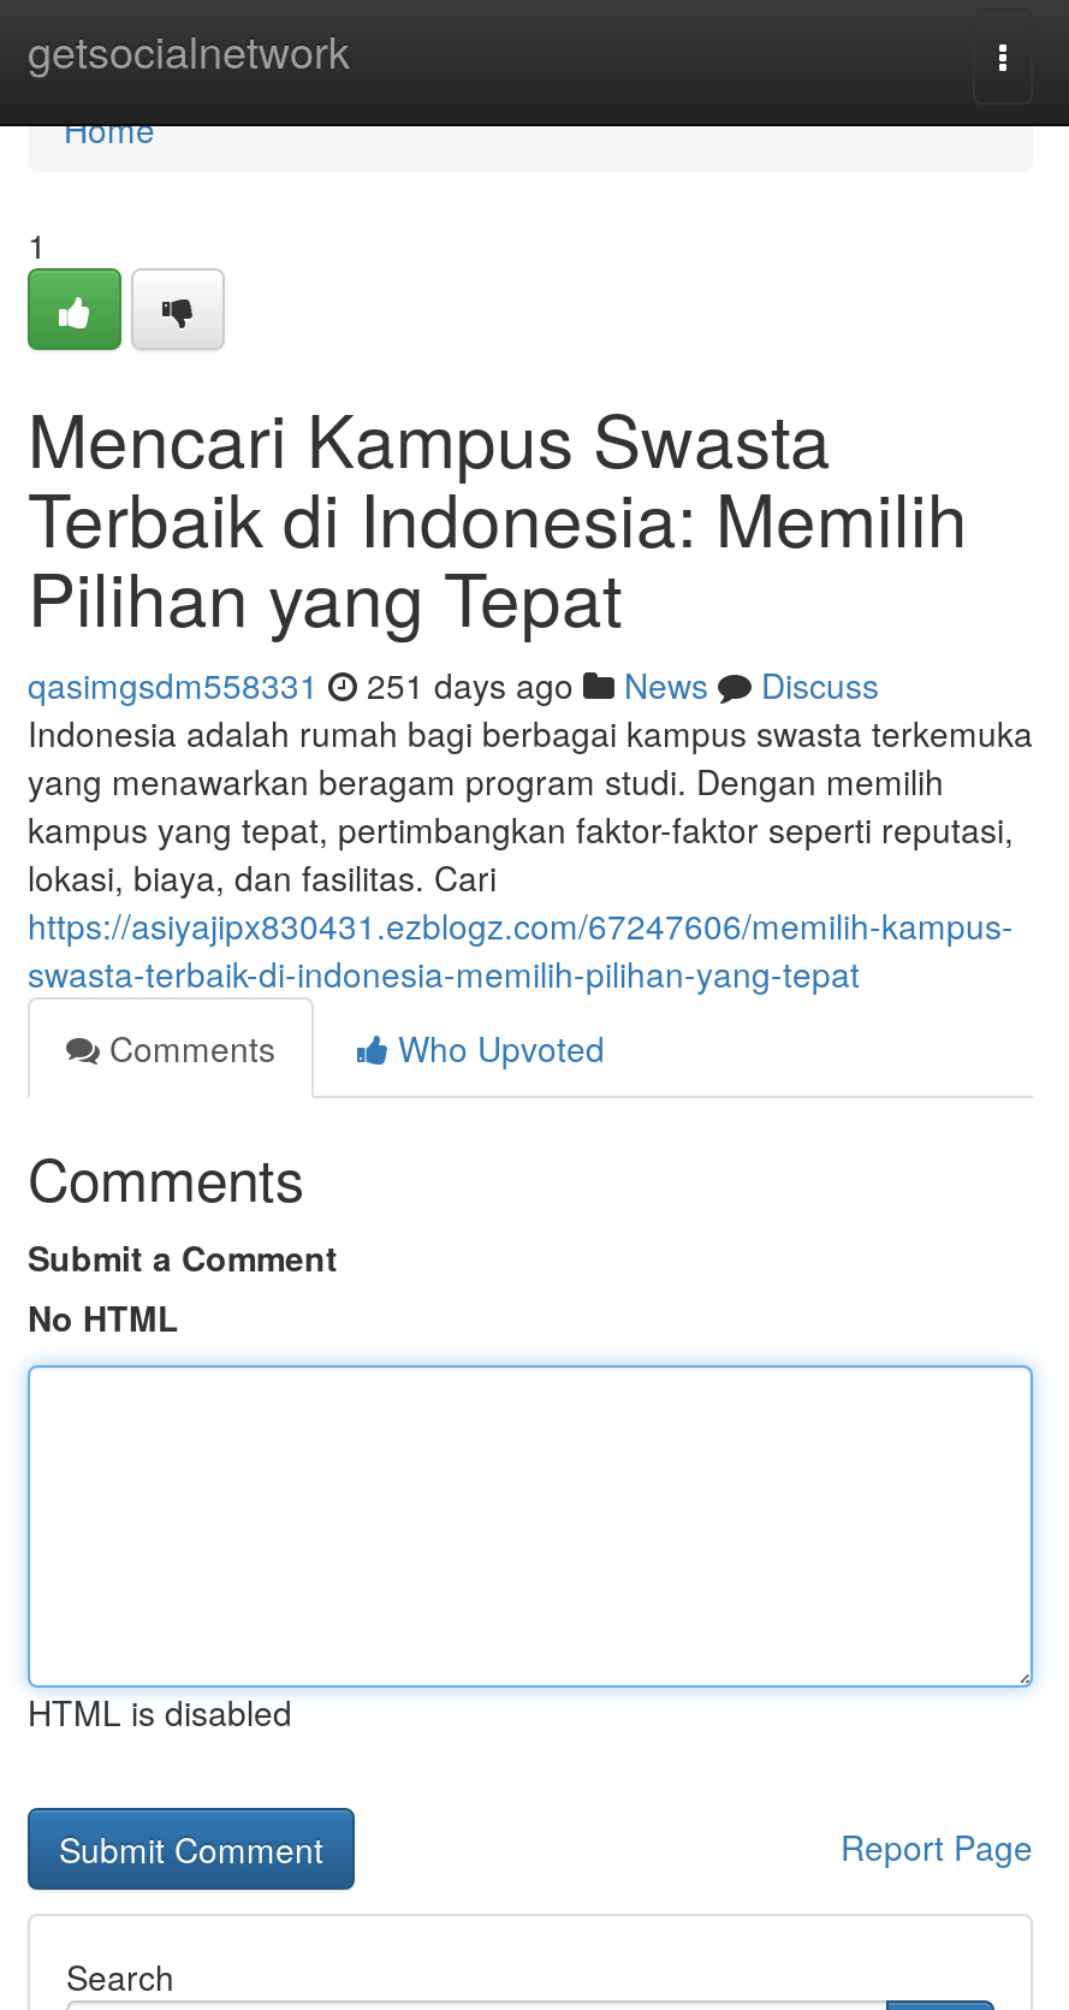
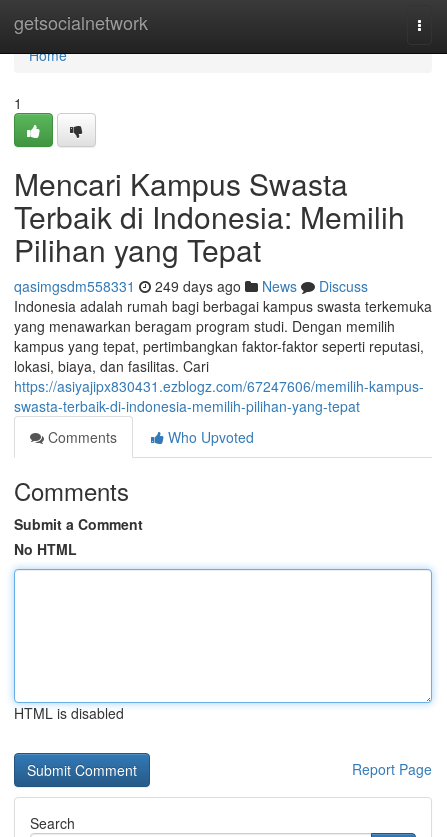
[28,660,879,708] qasimgsdm558331 251 days ago News Discuss -> [14,276,368,296] qasimgsdm558331 249 days ago News Discuss

